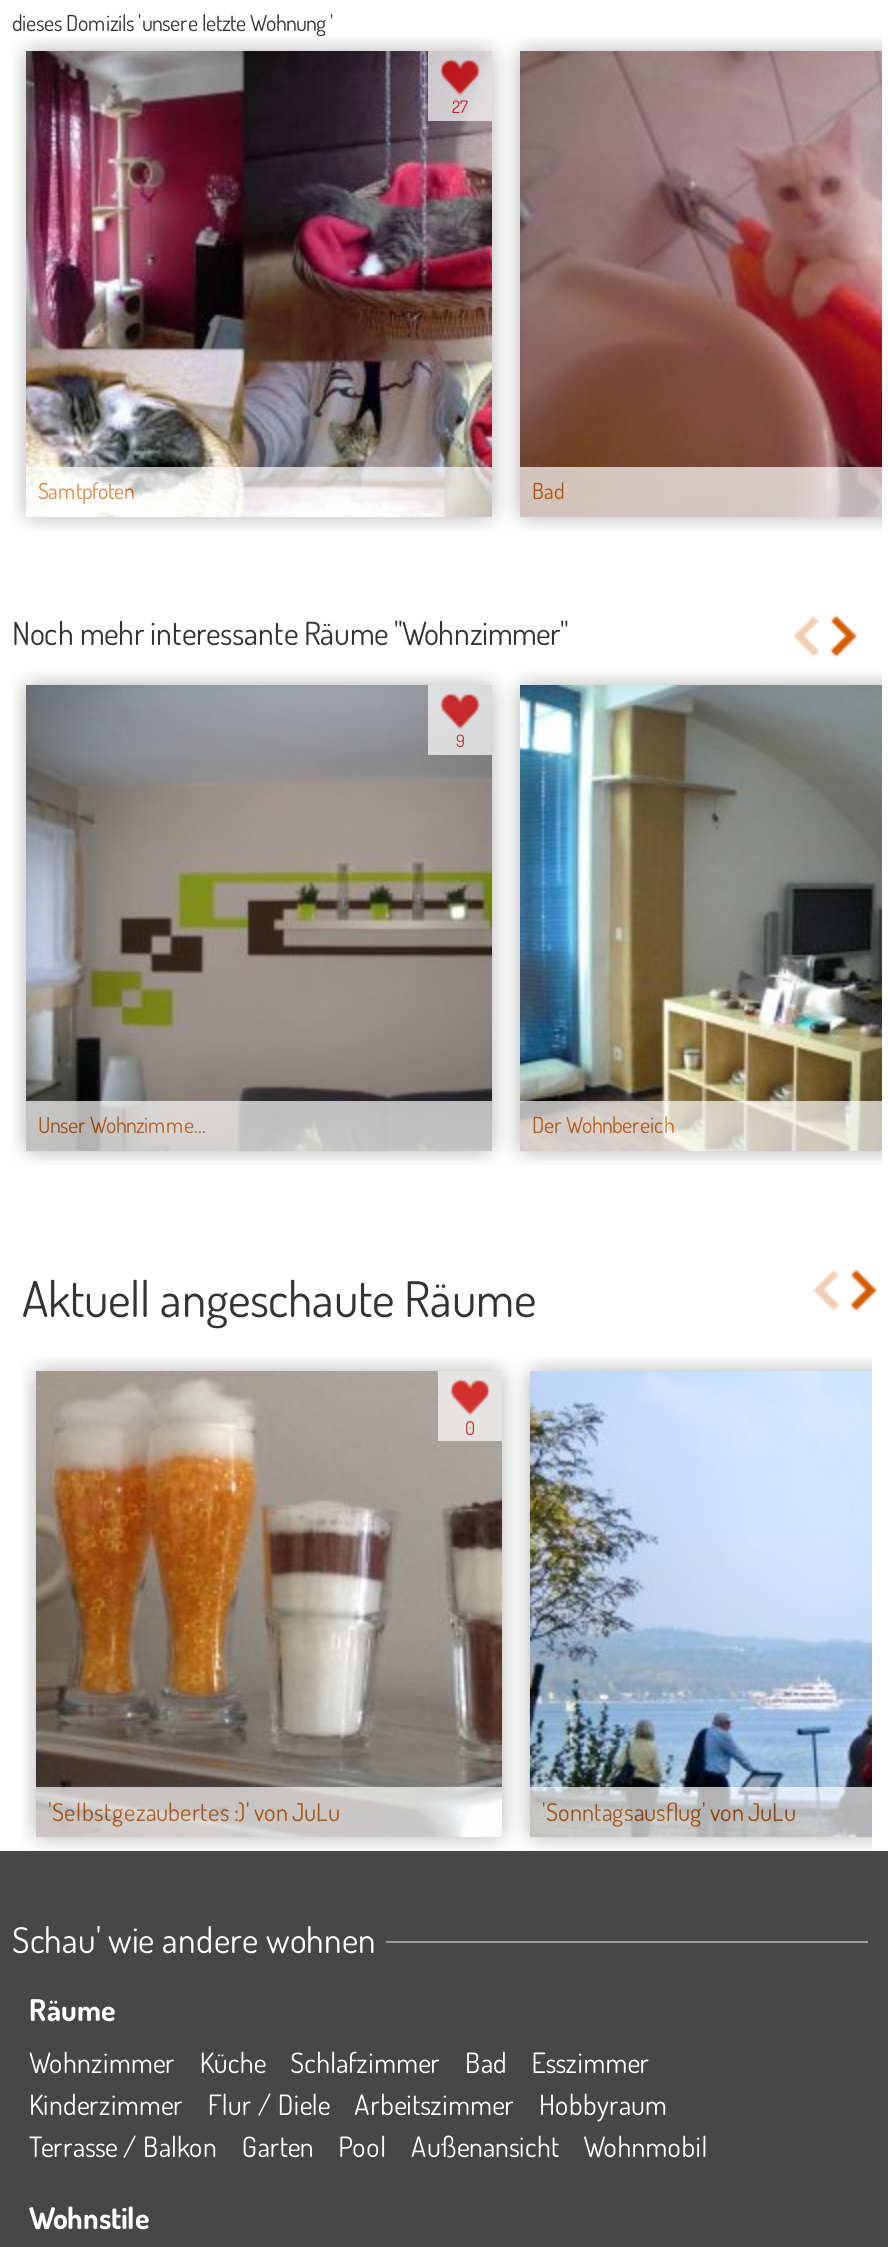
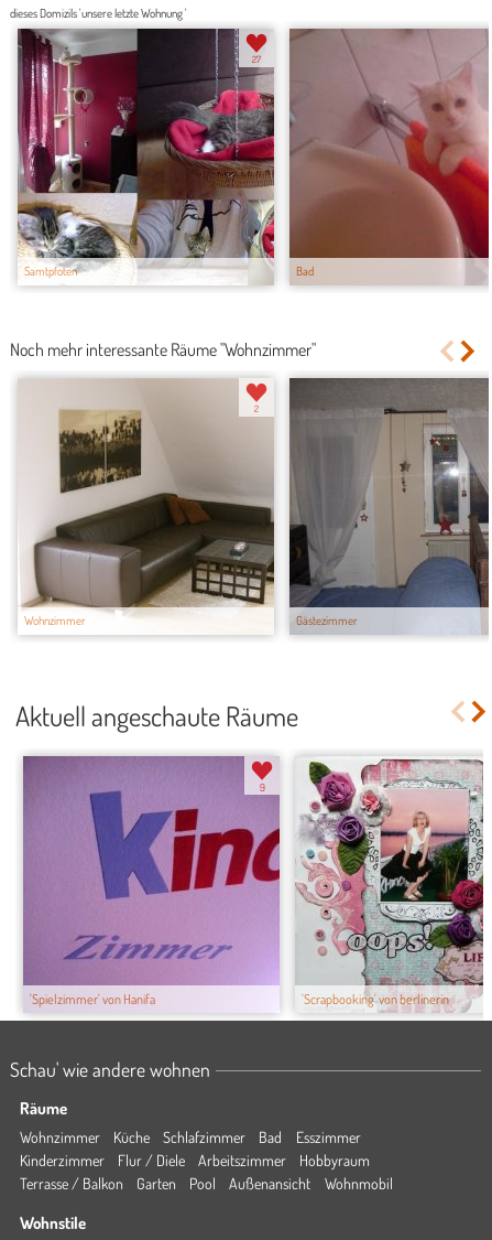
[24,683,494,1151] [image] | Unser Wohnzimme... -> [18,378,274,634] [image] | Wohnzimmer
[518,685,882,1149] [image] | Der Wohnbereich -> [288,377,489,634] [image] | Gästezimmer
[456,729,464,751] 9 -> [254,402,259,414] 2
[34,1371,504,1835] [image] | 'Selbstgezaubertes :)' von JuLu -> [23,756,281,1012] [image] | 'Spielzimmer' von Hanifa
[528,1373,874,1837] [image] | 'Sonntagsausflug' von JuLu -> [295,757,484,1012] [image] | 'Scrapbooking' von berlinerin
[465,1415,475,1439] 0 -> [259,781,265,794] 9

